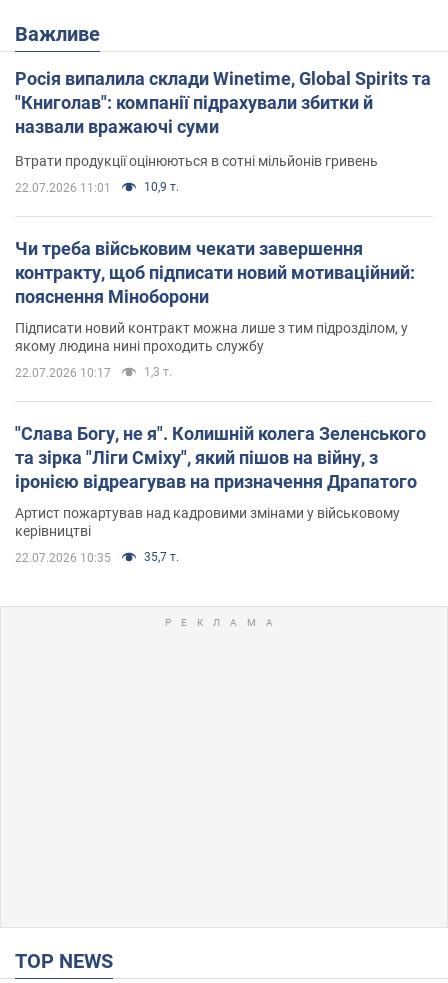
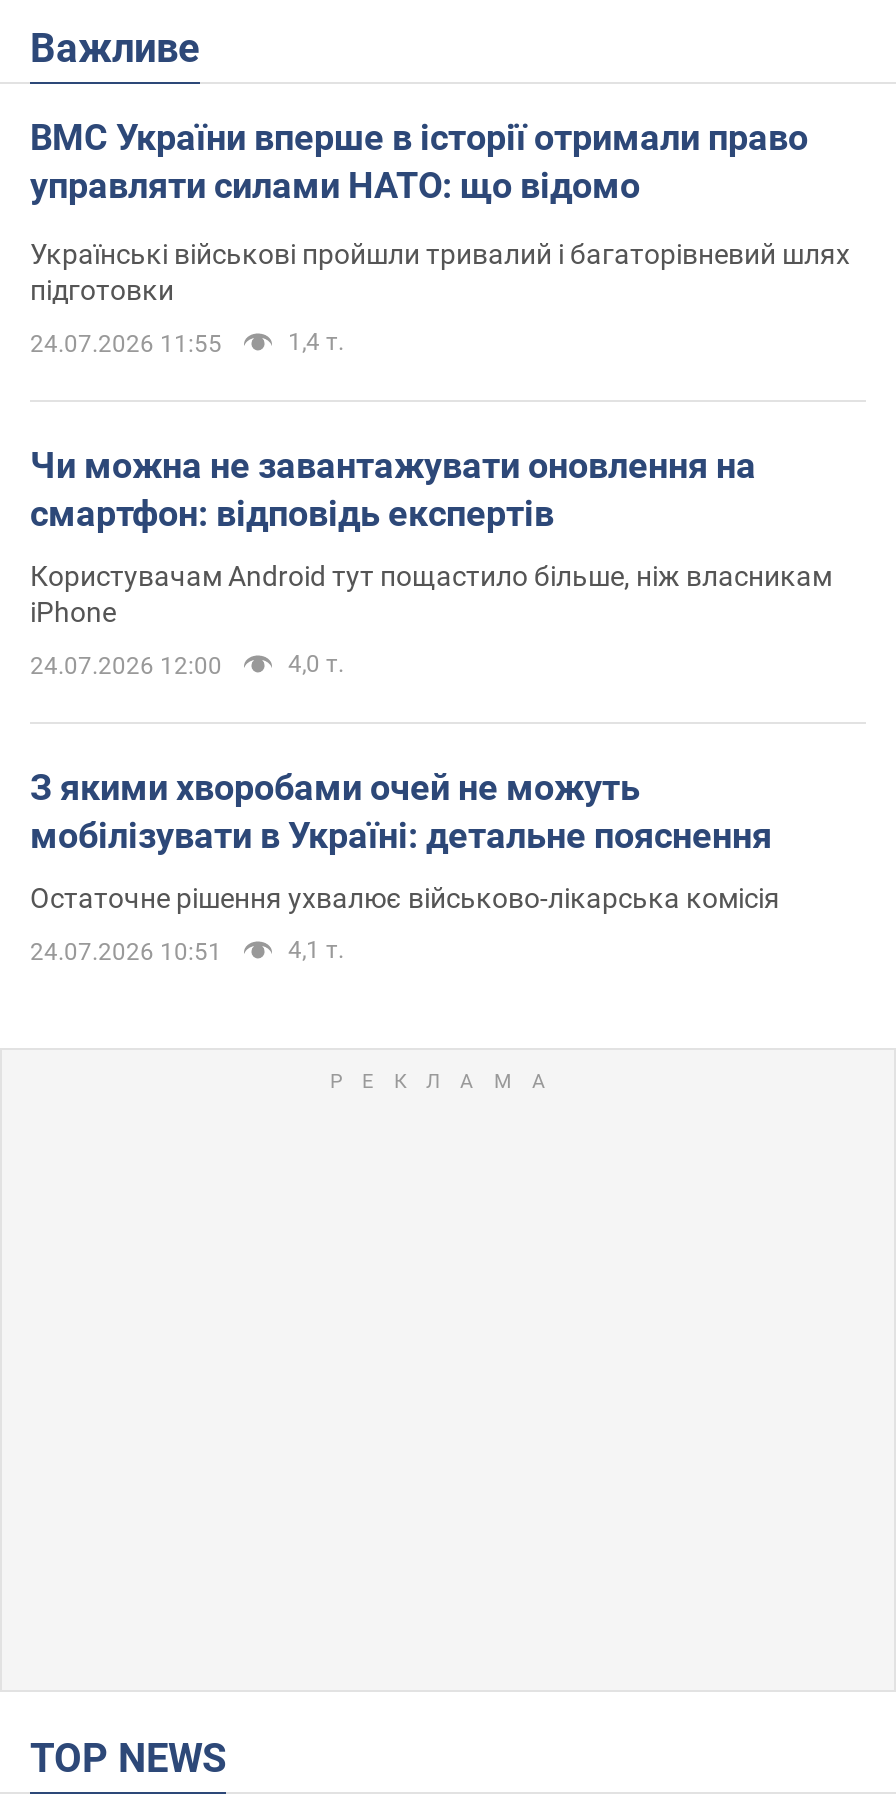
[15,68,431,137] Росія випалила склади Winetime, Global Spirits та | "Книголав": компанії підрахували збитки й | назвали вражаючі суми -> [30,117,808,207] ВМС України вперше в історії отримали право | управляти силами НАТО: що відомо
[15,153,378,169] Втрати продукції оцінюються в сотні мільйонів гривень -> [30,239,850,307] Українські військові пройшли тривалий і багаторівневий шлях | підготовки
[15,180,179,195] 22.07.2026 11:01 | 10,9 т. -> [30,329,344,359] 24.07.2026 11:55 | 1,4 т.
[15,238,415,307] Чи треба військовим чекати завершення | контракту, щоб підписати новий мотиваційний: | пояснення Міноборони -> [30,445,756,535] Чи можна не завантажувати оновлення на | смартфон: відповідь експертів
[15,320,408,354] Підписати новий контракт можна лише з тим підрозділом, у | якому людина нині проходить службу -> [30,561,832,629] Користувачам Android тут пощастило більше, ніж власникам | iPhone
[15,365,172,380] 22.07.2026 10:17 | 1,3 т. -> [30,651,344,681] 24.07.2026 12:00 | 4,0 т.
[15,423,426,492] "Слава Богу, не я". Колишній колега Зеленського | та зірка "Ліги Сміху", який пішов на війну, з | іронією відреагував на призначення Драпатого -> [30,767,772,857] З якими хворобами очей не можуть | мобілізувати в Україні: детальне пояснення
[15,505,400,539] Артист пожартував над кадровими змінами у військовому | керівництві -> [30,883,780,915] Остаточне рішення ухвалює військово-лікарська комісія
[15,550,179,565] 22.07.2026 10:35 | 35,7 т. -> [30,937,344,967] 24.07.2026 10:51 | 4,1 т.

